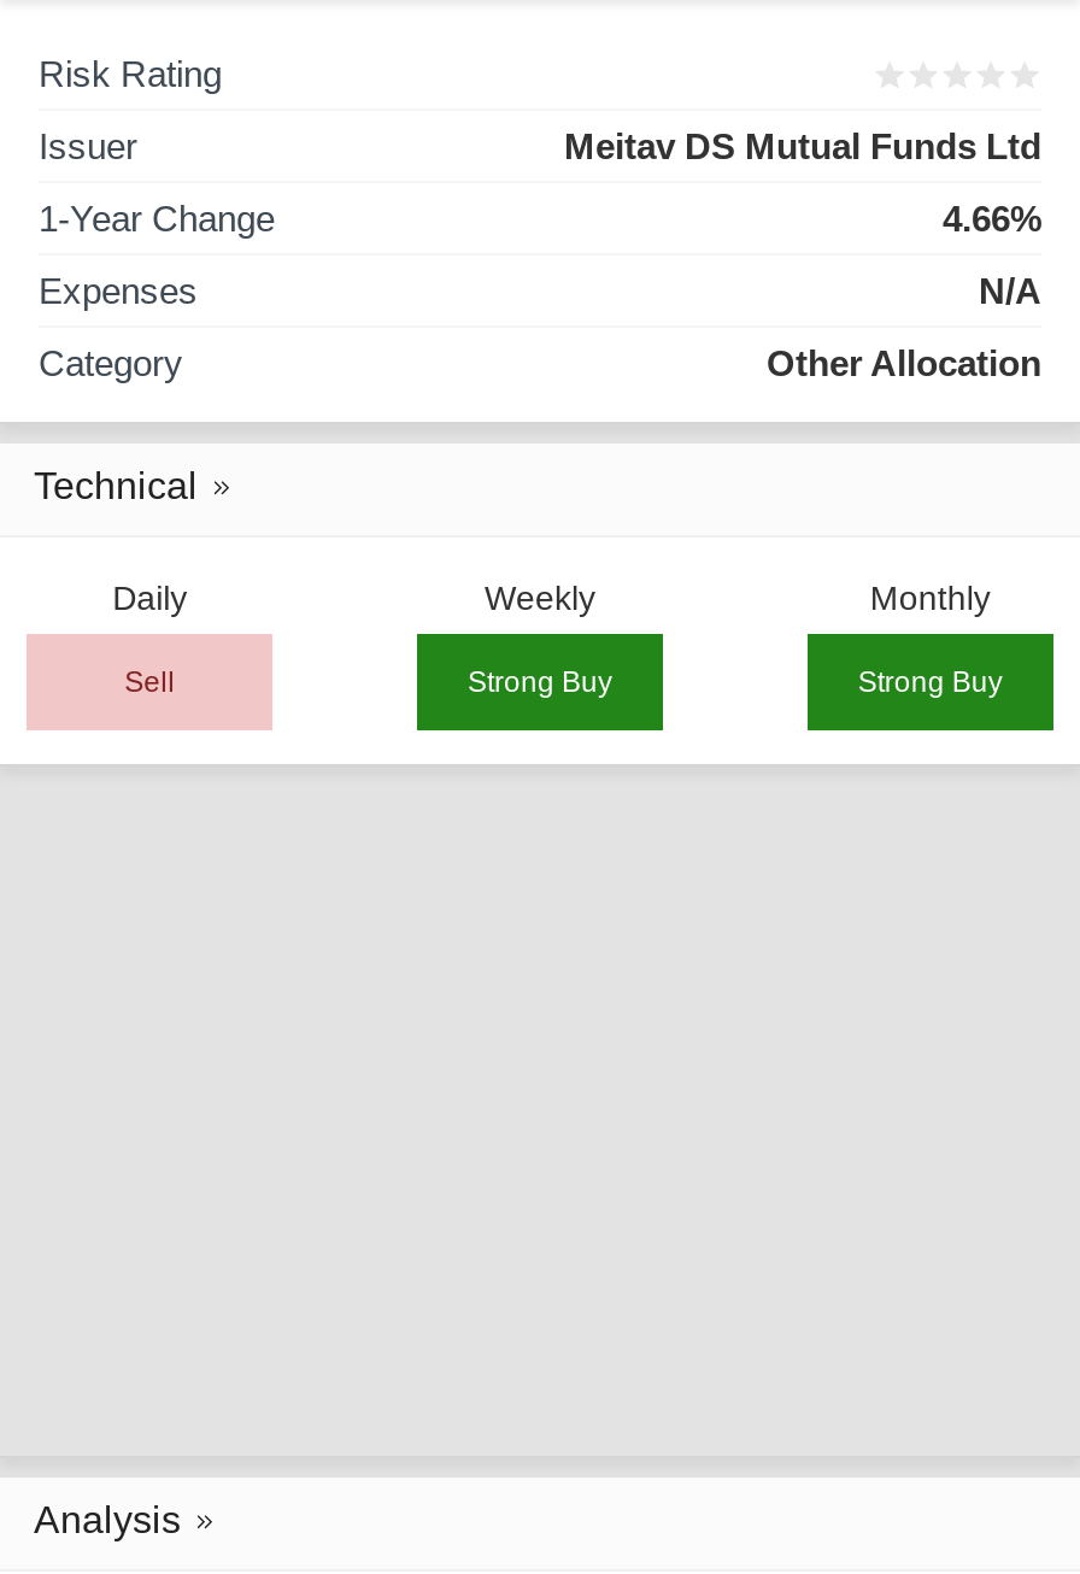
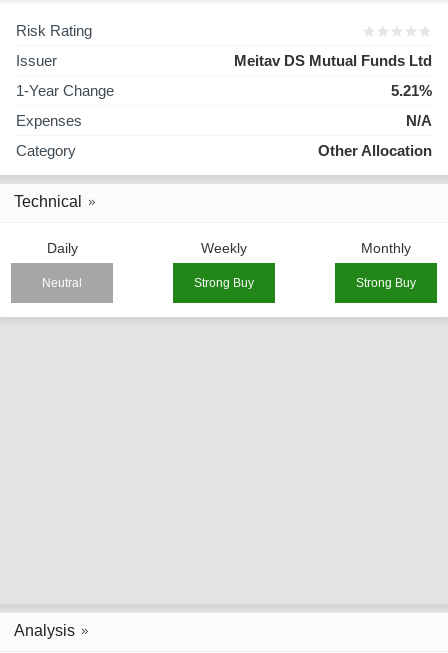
[943,198,1041,239] 4.66% -> [391,82,432,99] 5.21%
[124,666,175,699] Sell -> [42,276,82,290] Neutral

